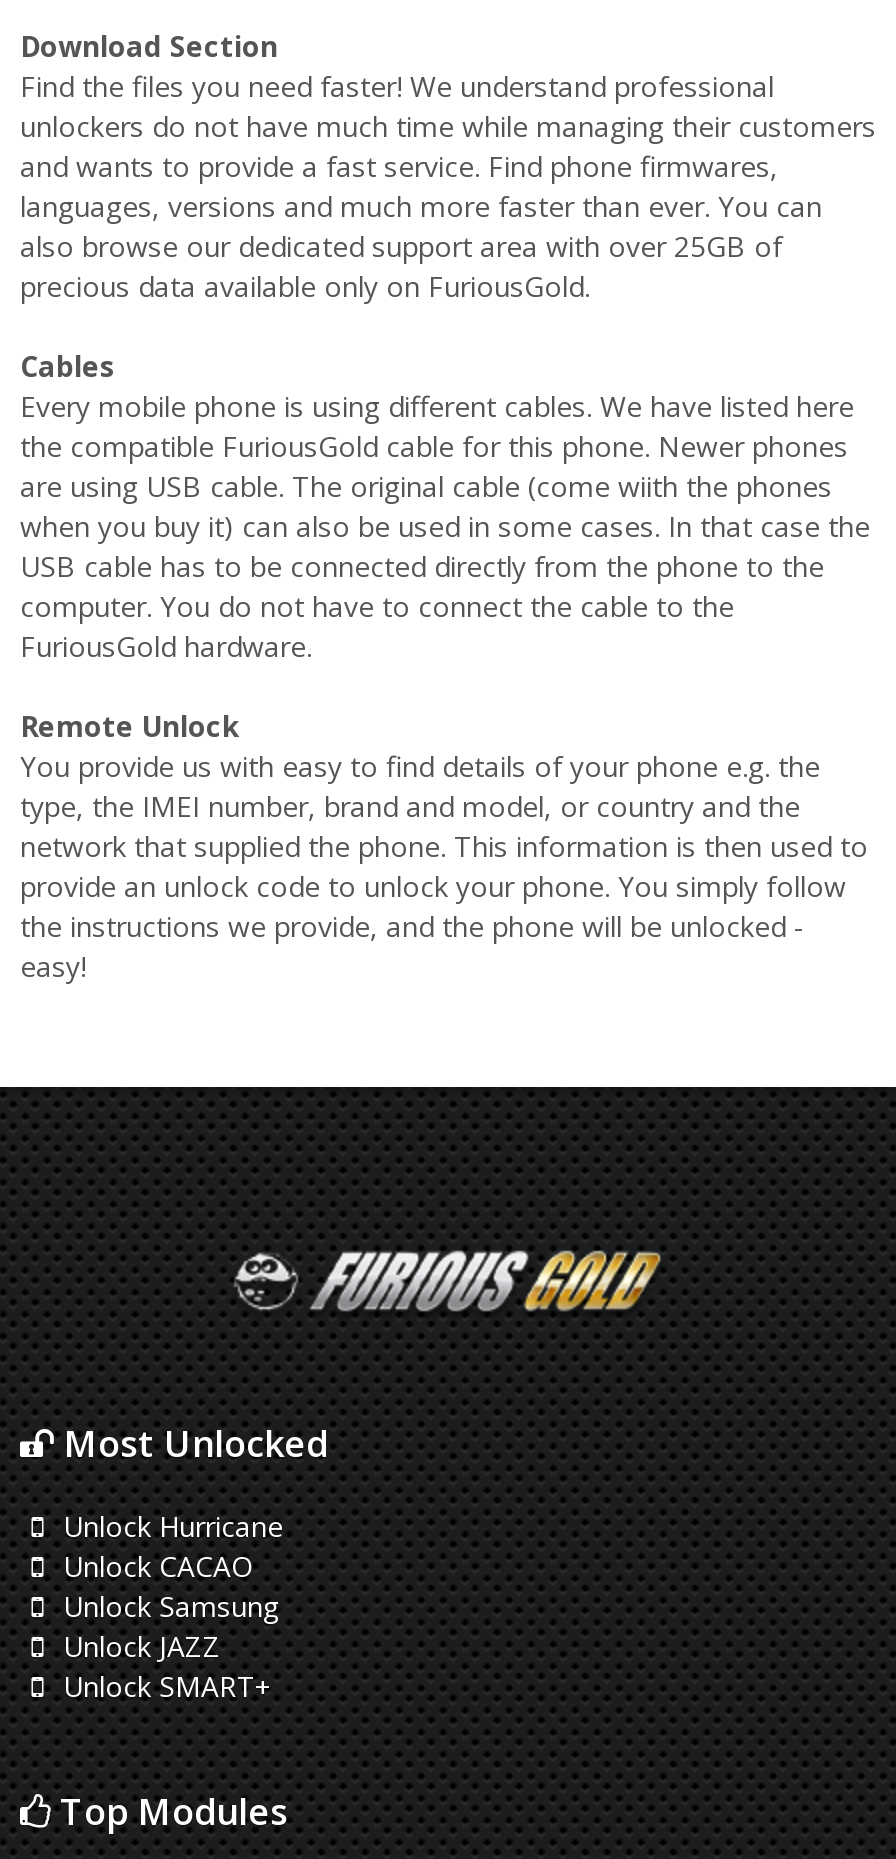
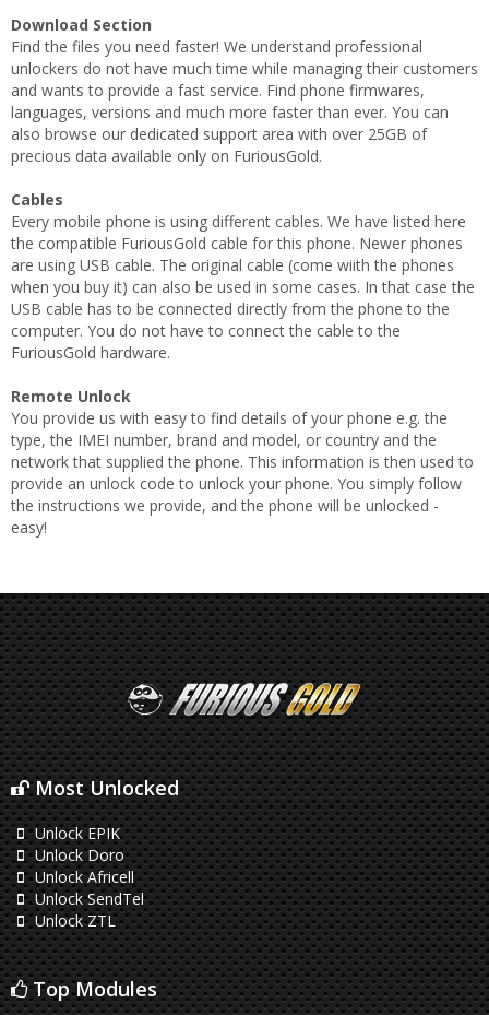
[55,1507,283,1545] Unlock Hurricane -> [30,823,120,843] Unlock EPIK
[55,1547,253,1585] Unlock CACAO -> [30,845,124,865] Unlock Doro
[55,1587,279,1625] Unlock Samsung -> [30,866,134,887] Unlock Africell
[55,1627,221,1665] Unlock JAZZ -> [30,888,144,909] Unlock SendTel
[55,1667,273,1705] Unlock SMART+ -> [30,910,115,931] Unlock ZTL

